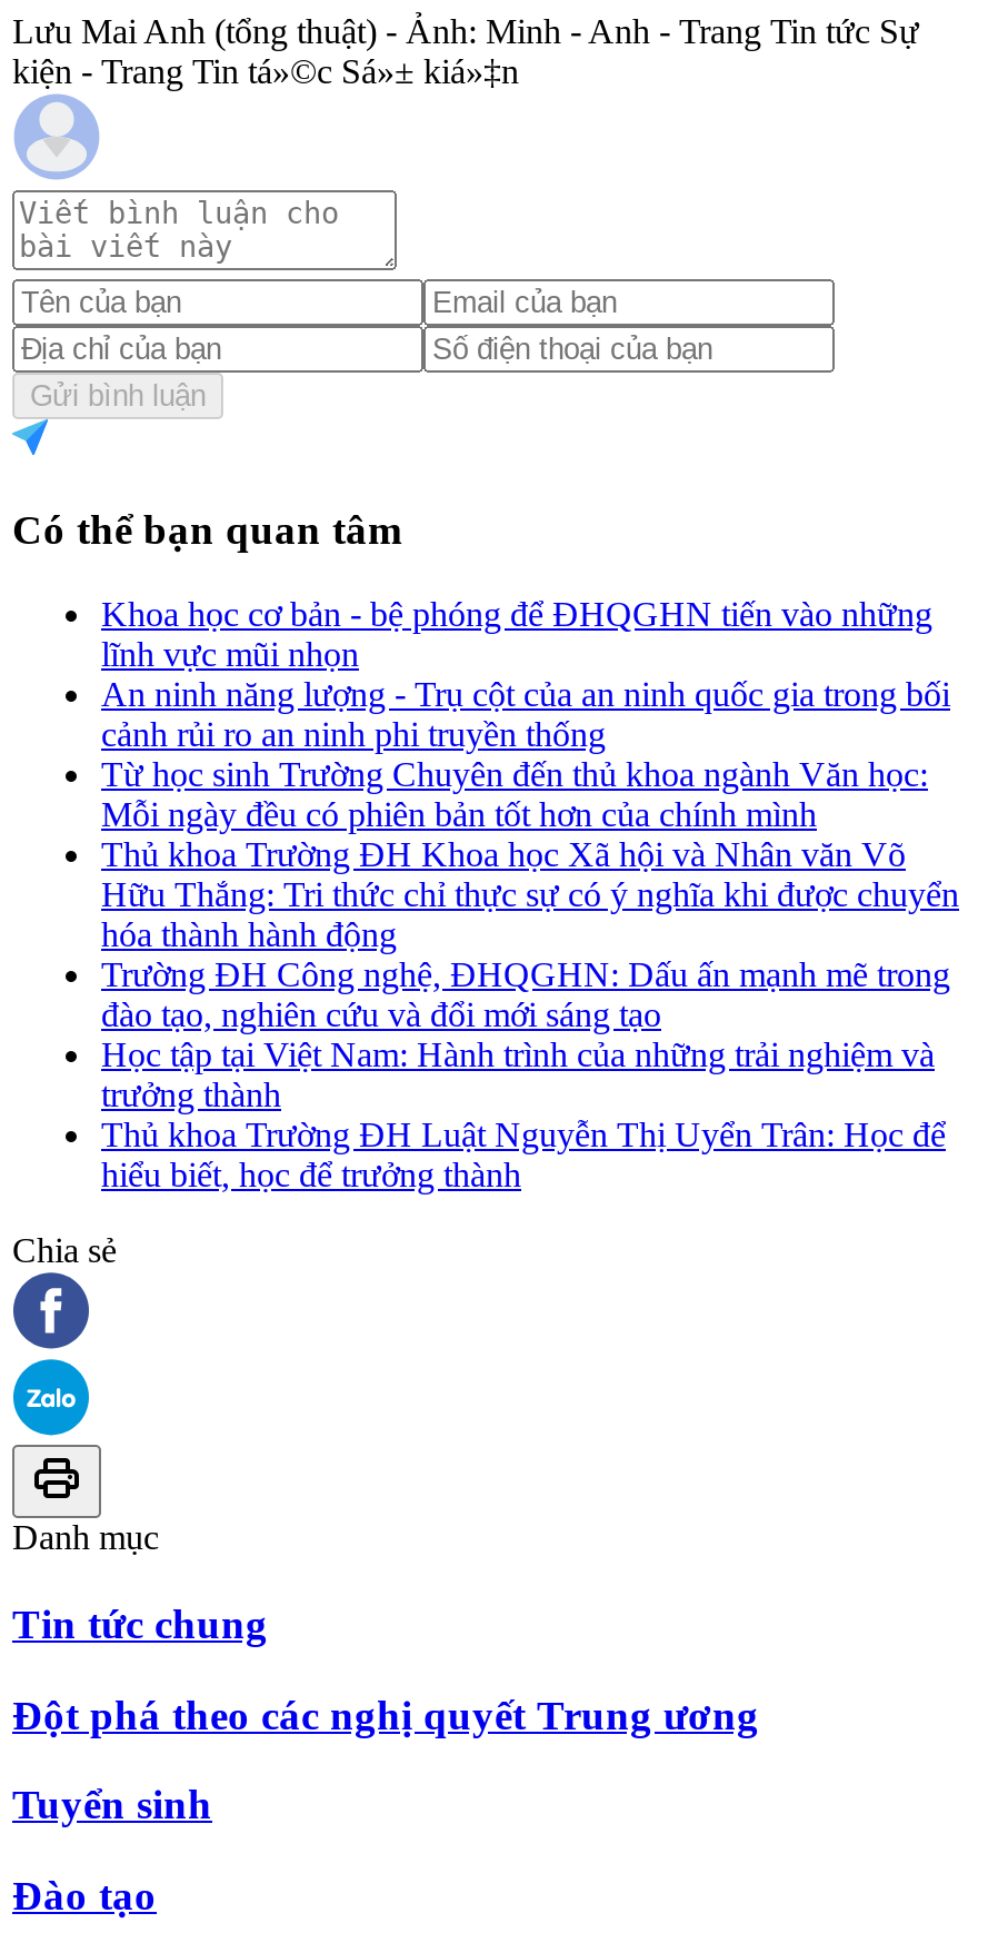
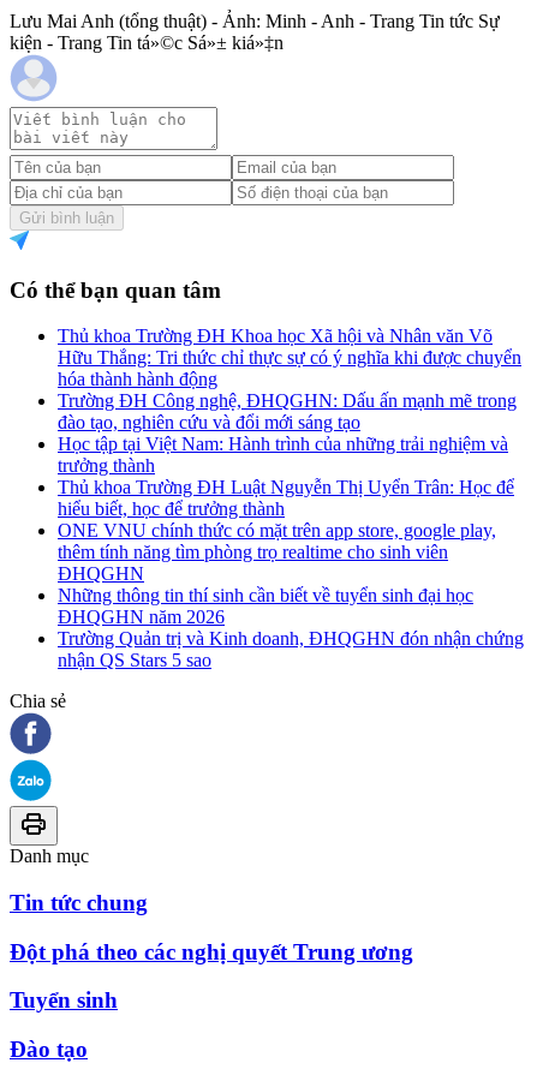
[101,595,950,833] Khoa học cơ bản - bệ phóng để ĐHQGHN tiến vào những | lĩnh vực mũi nhọn | An ninh năng lượng - Trụ cột của an ninh quốc gia trong bối | cảnh rủi ro an ninh phi truyền thống | Từ học sinh Trường Chuyên đến thủ khoa ngành Văn học: | Mỗi ngày đều có phiên bản tốt hơn của chính mình -> none
moved [101,836,959,1194] -> [58,326,521,519]: Thủ khoa Trường ĐH Khoa học Xã hội và Nhân văn Võ | Hữu Thắng: Tri thức chỉ thực sự có ý nghĩa khi được chuyển | hóa thành hành động | ... | Thủ khoa Trường ĐH Luật Nguyễn Thị Uyển Trân: Học để | hiểu biết, học để trưởng thành
none -> [58,520,524,670] ONE VNU chính thức có mặt trên app store, google play, | thêm tính năng tìm phòng trọ realtime cho sinh viên | ĐHQGHN | Những thông tin thí sinh cần biết về tuyển sinh đại học | ĐHQGHN năm 2026 | Trường Quản trị và Kinh doanh, ĐHQGHN đón nhận chứng | nhận QS Stars 5 sao

